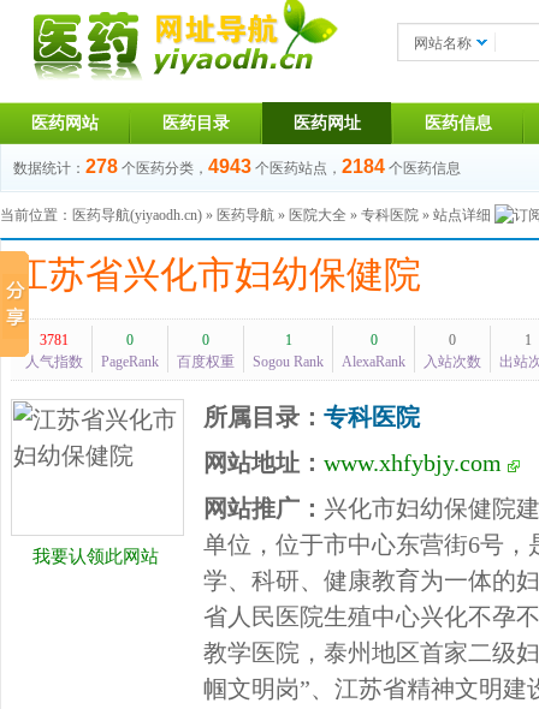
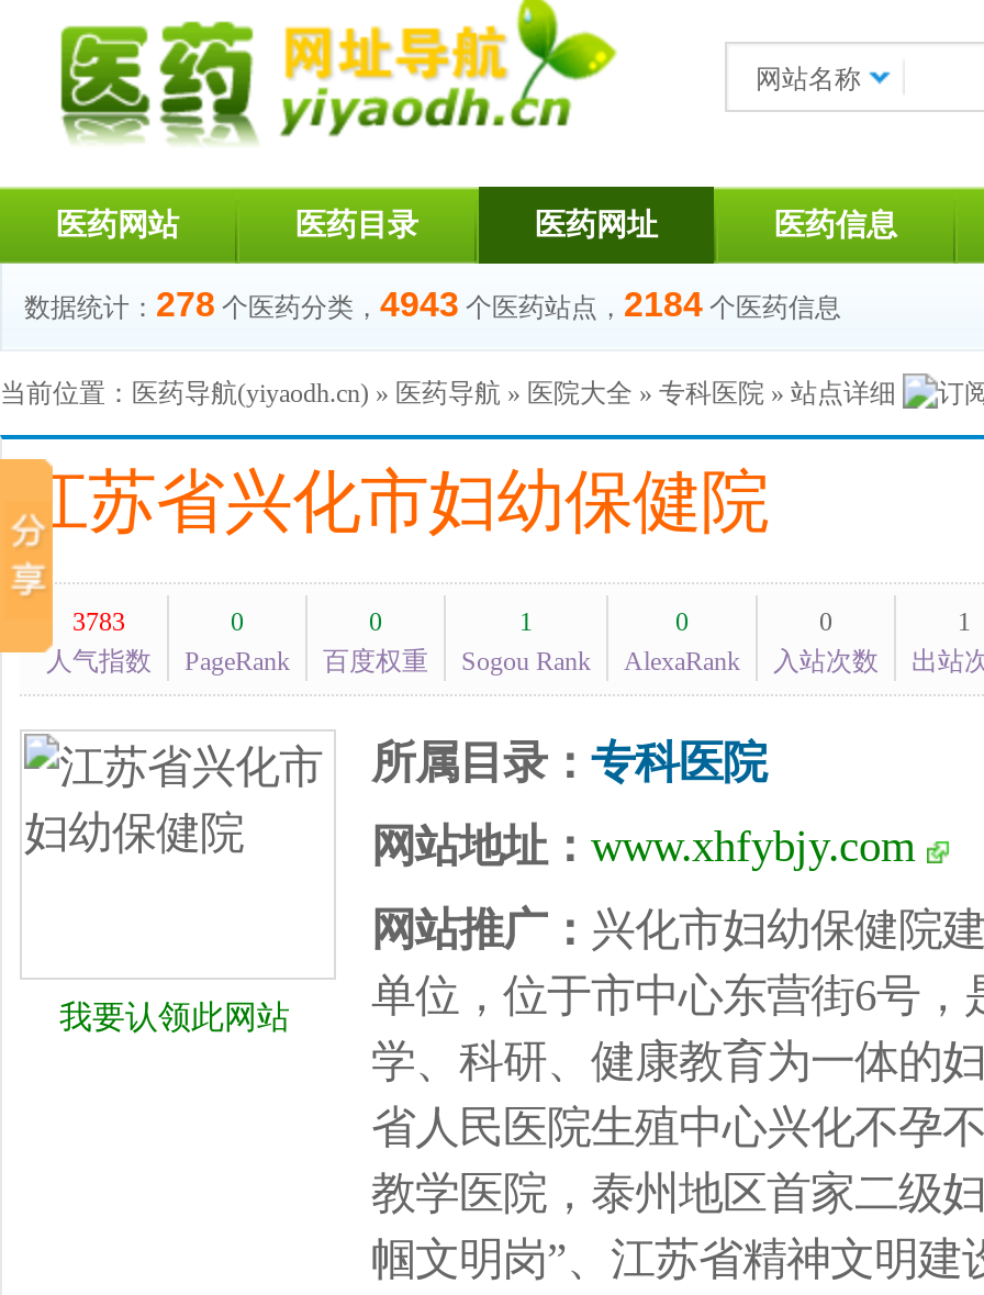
[40,332,69,348] 3781 -> [72,606,125,637] 3783

